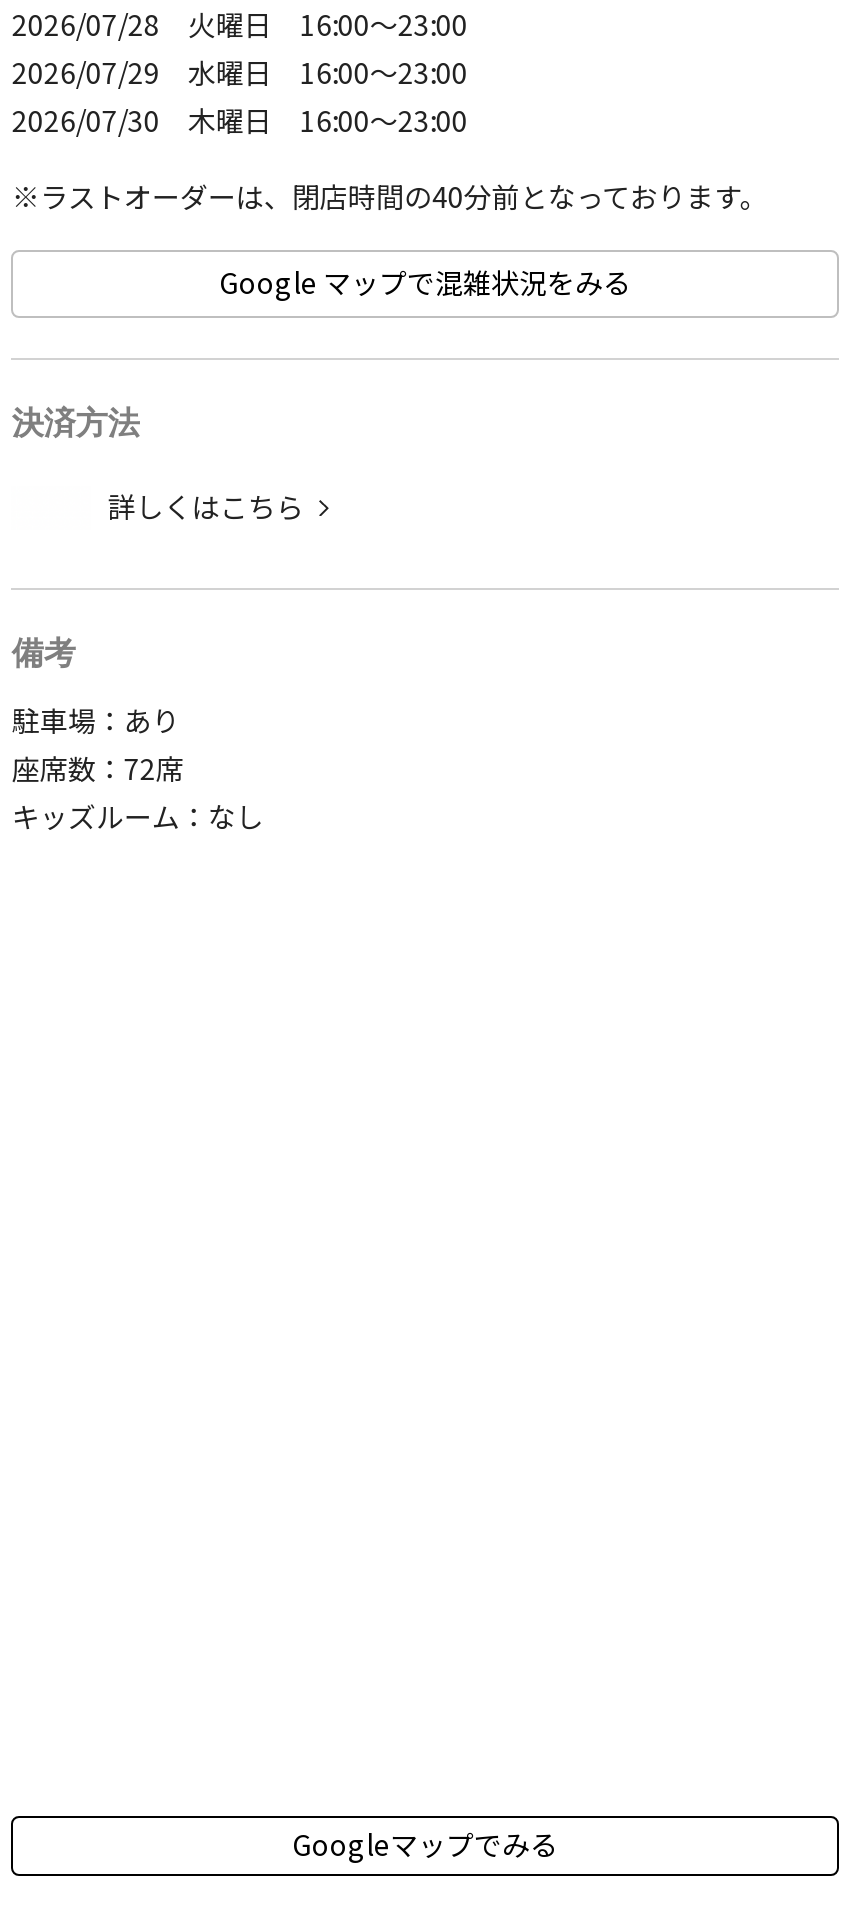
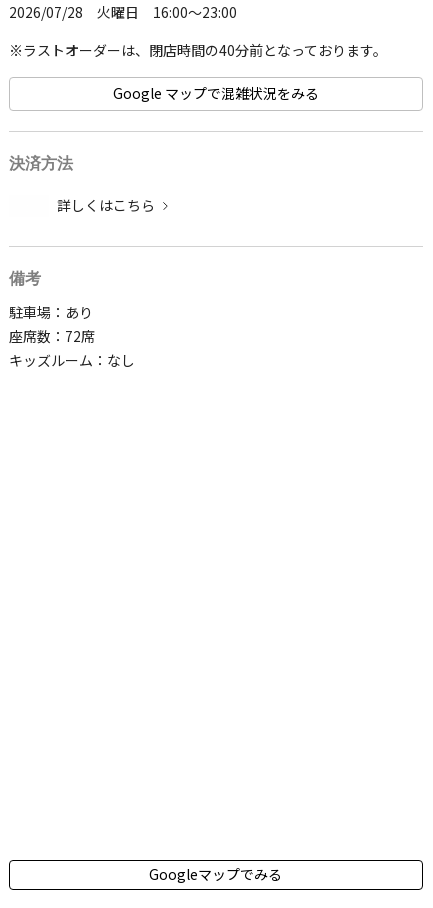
[12,56,468,138] 2026/07/29 水曜日 16:00～23:00 | 2026/07/30 木曜日 16:00～23:00 -> none

